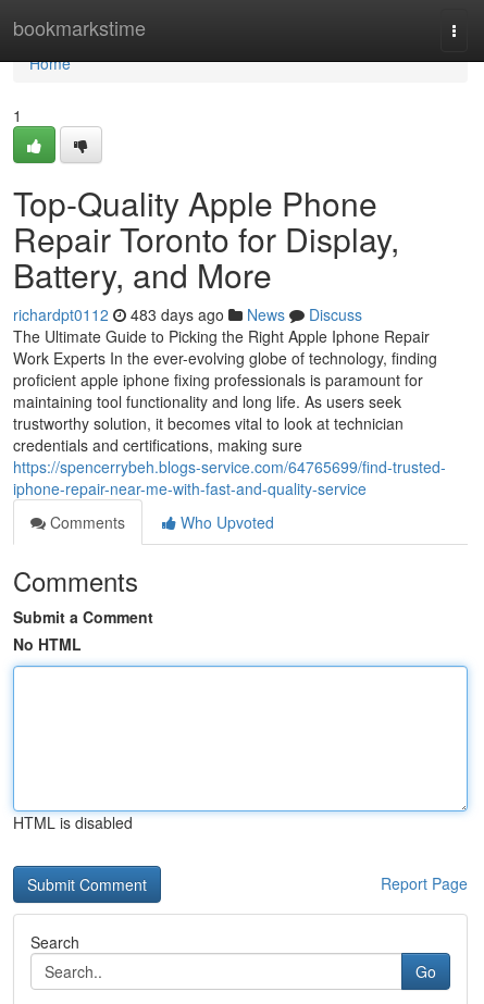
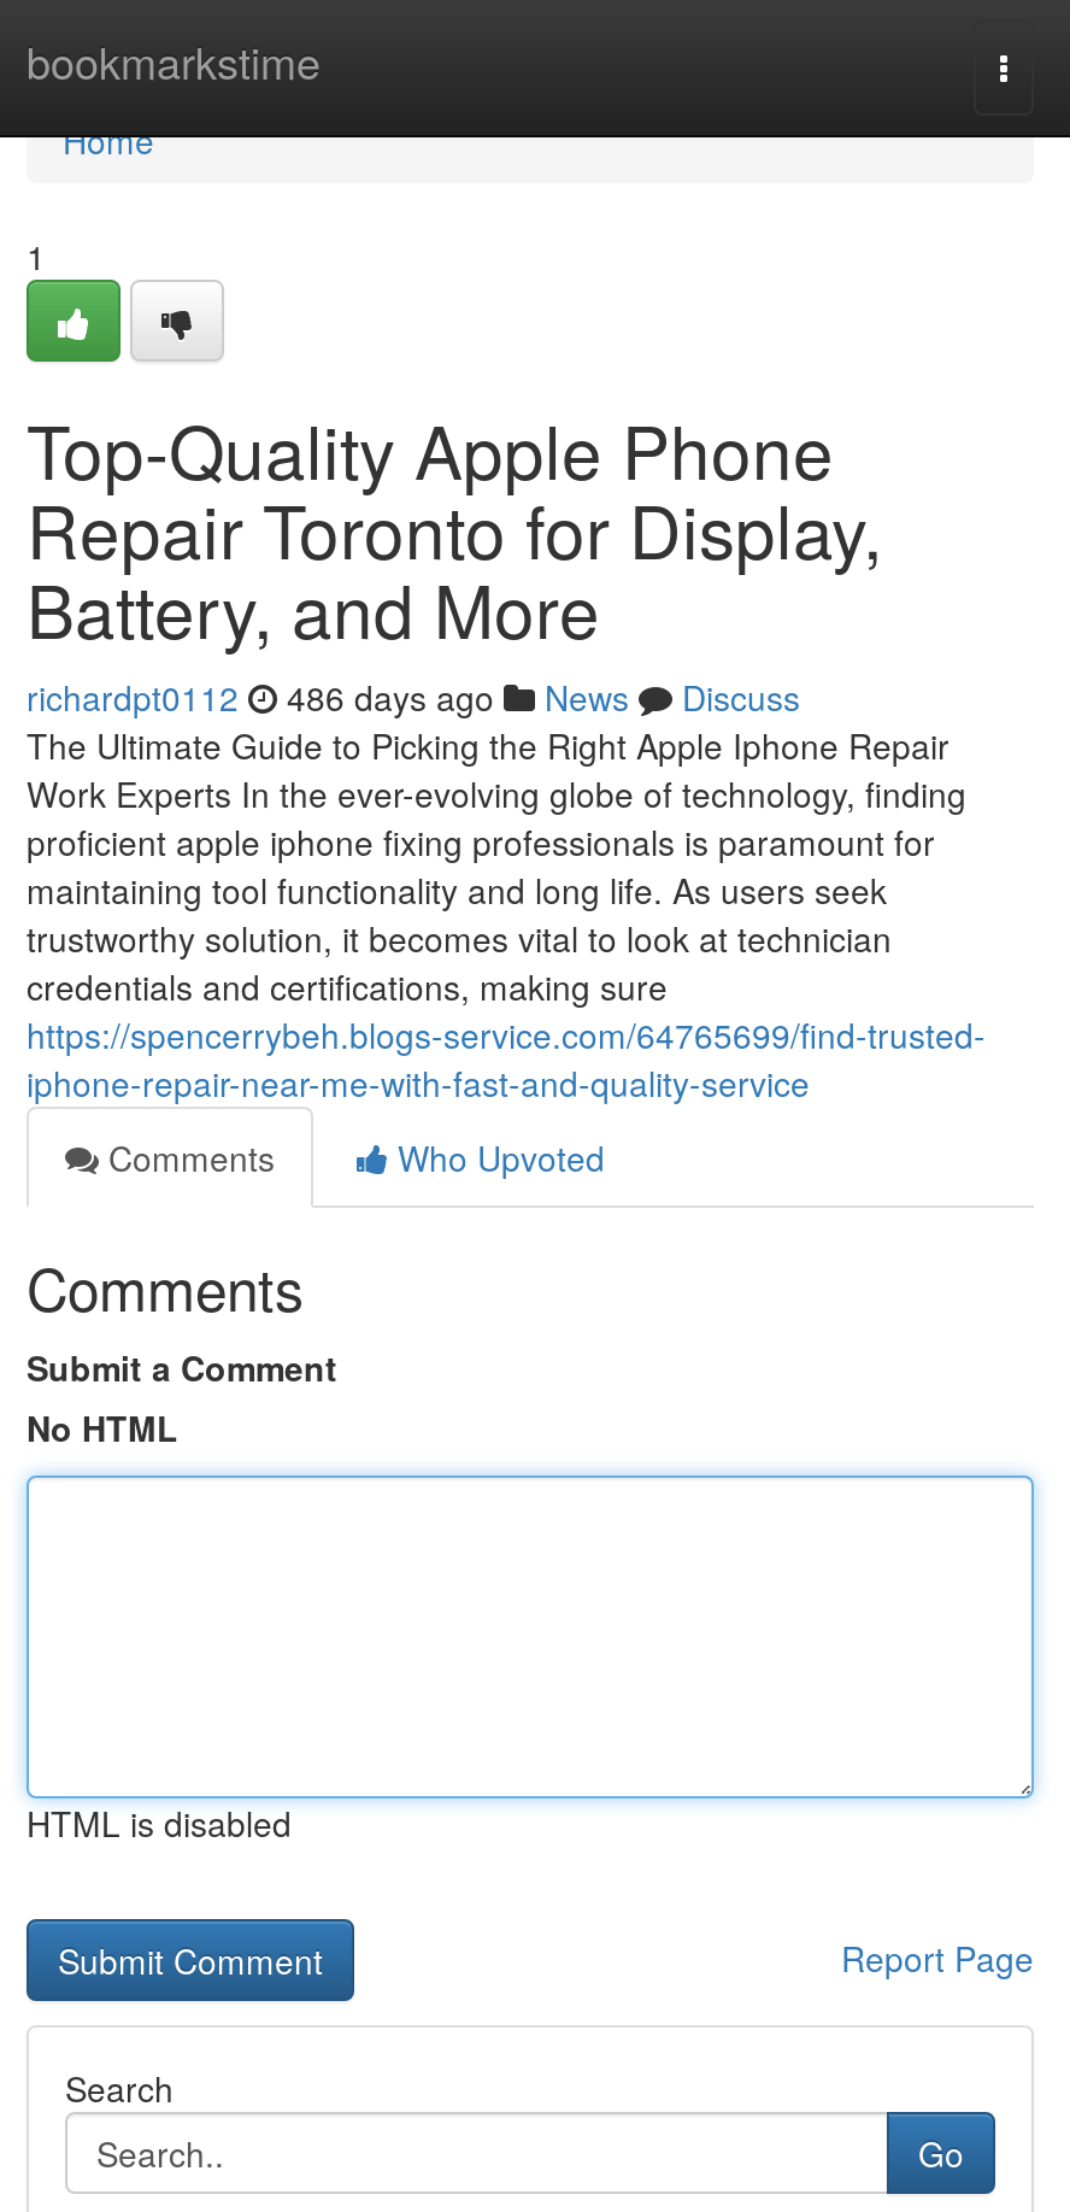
[13,303,362,325] richardpt0112 483 days ago News Discuss -> [27,673,800,721] richardpt0112 486 days ago News Discuss

